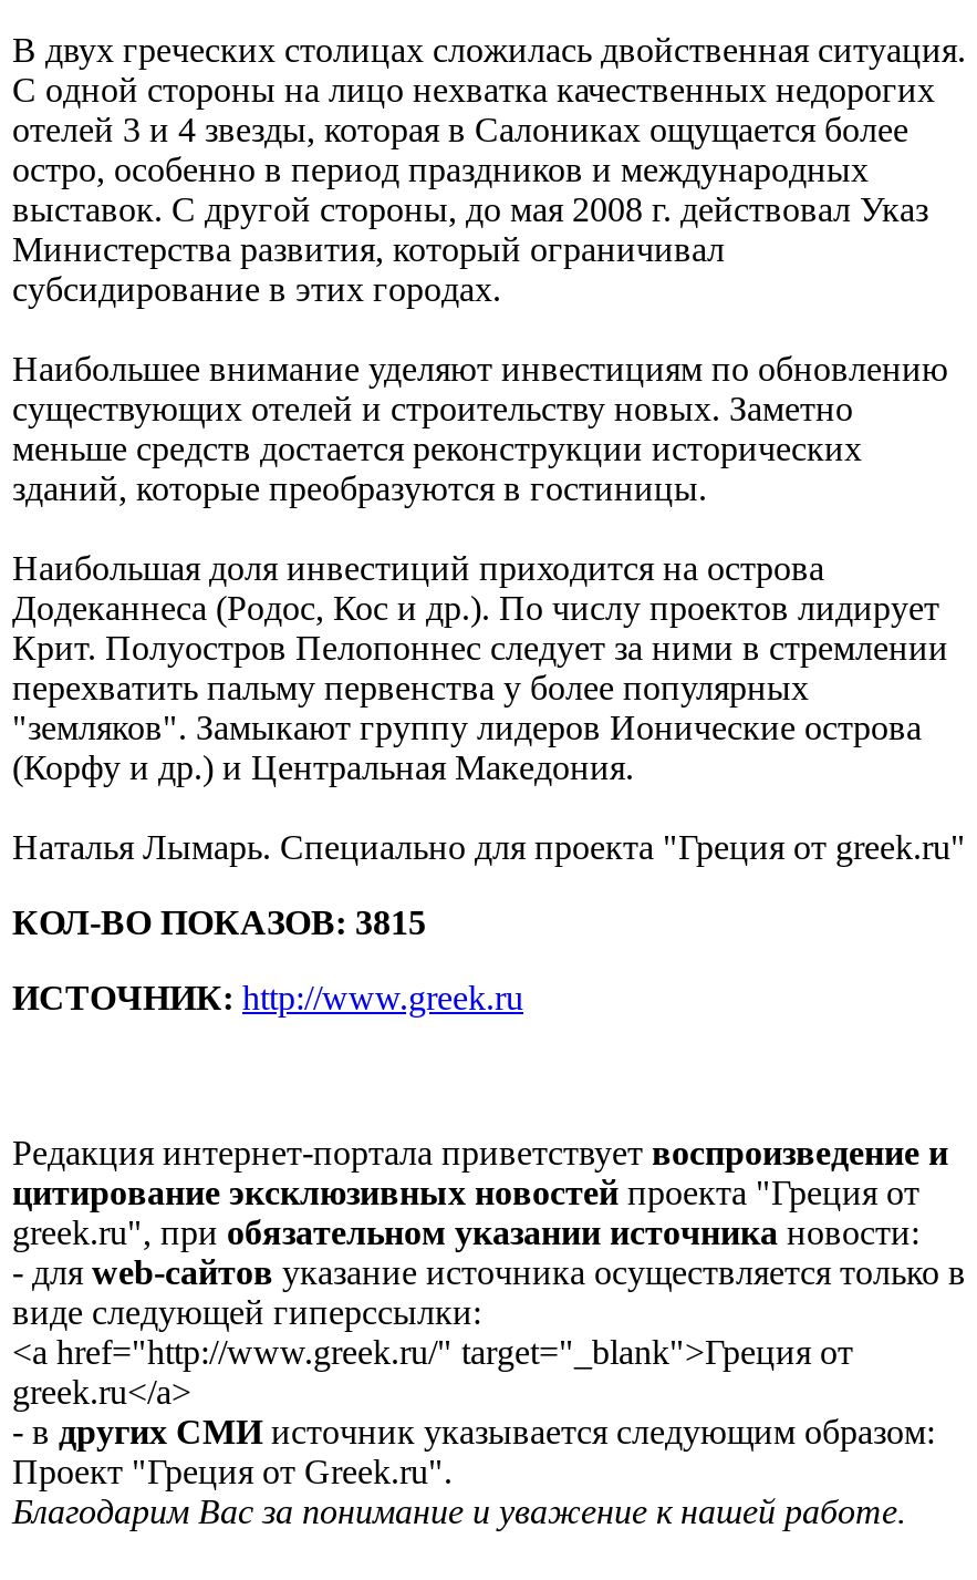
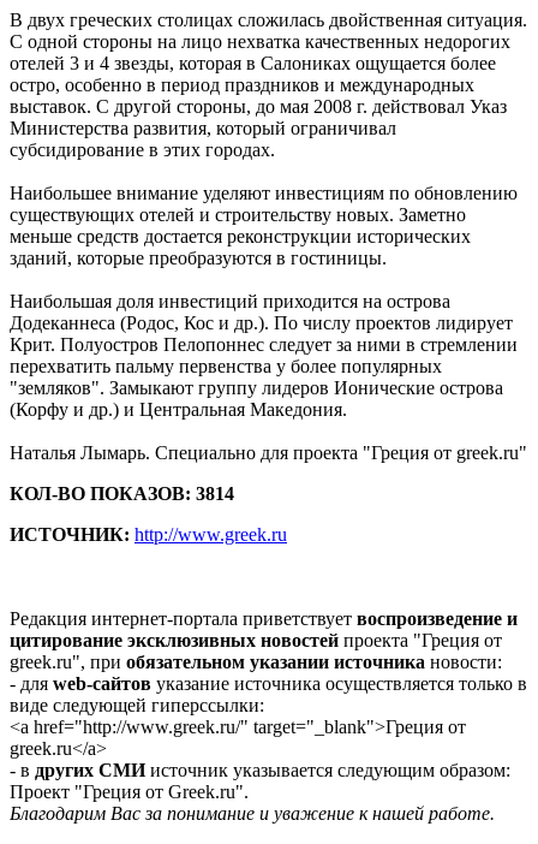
[12,904,426,942] КОЛ-ВО ПОКАЗОВ: 3815 -> [10,484,234,504] КОЛ-ВО ПОКАЗОВ: 3814

